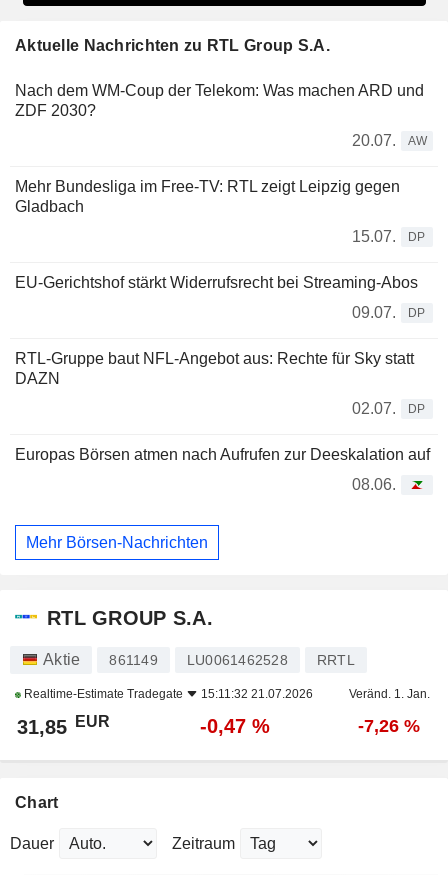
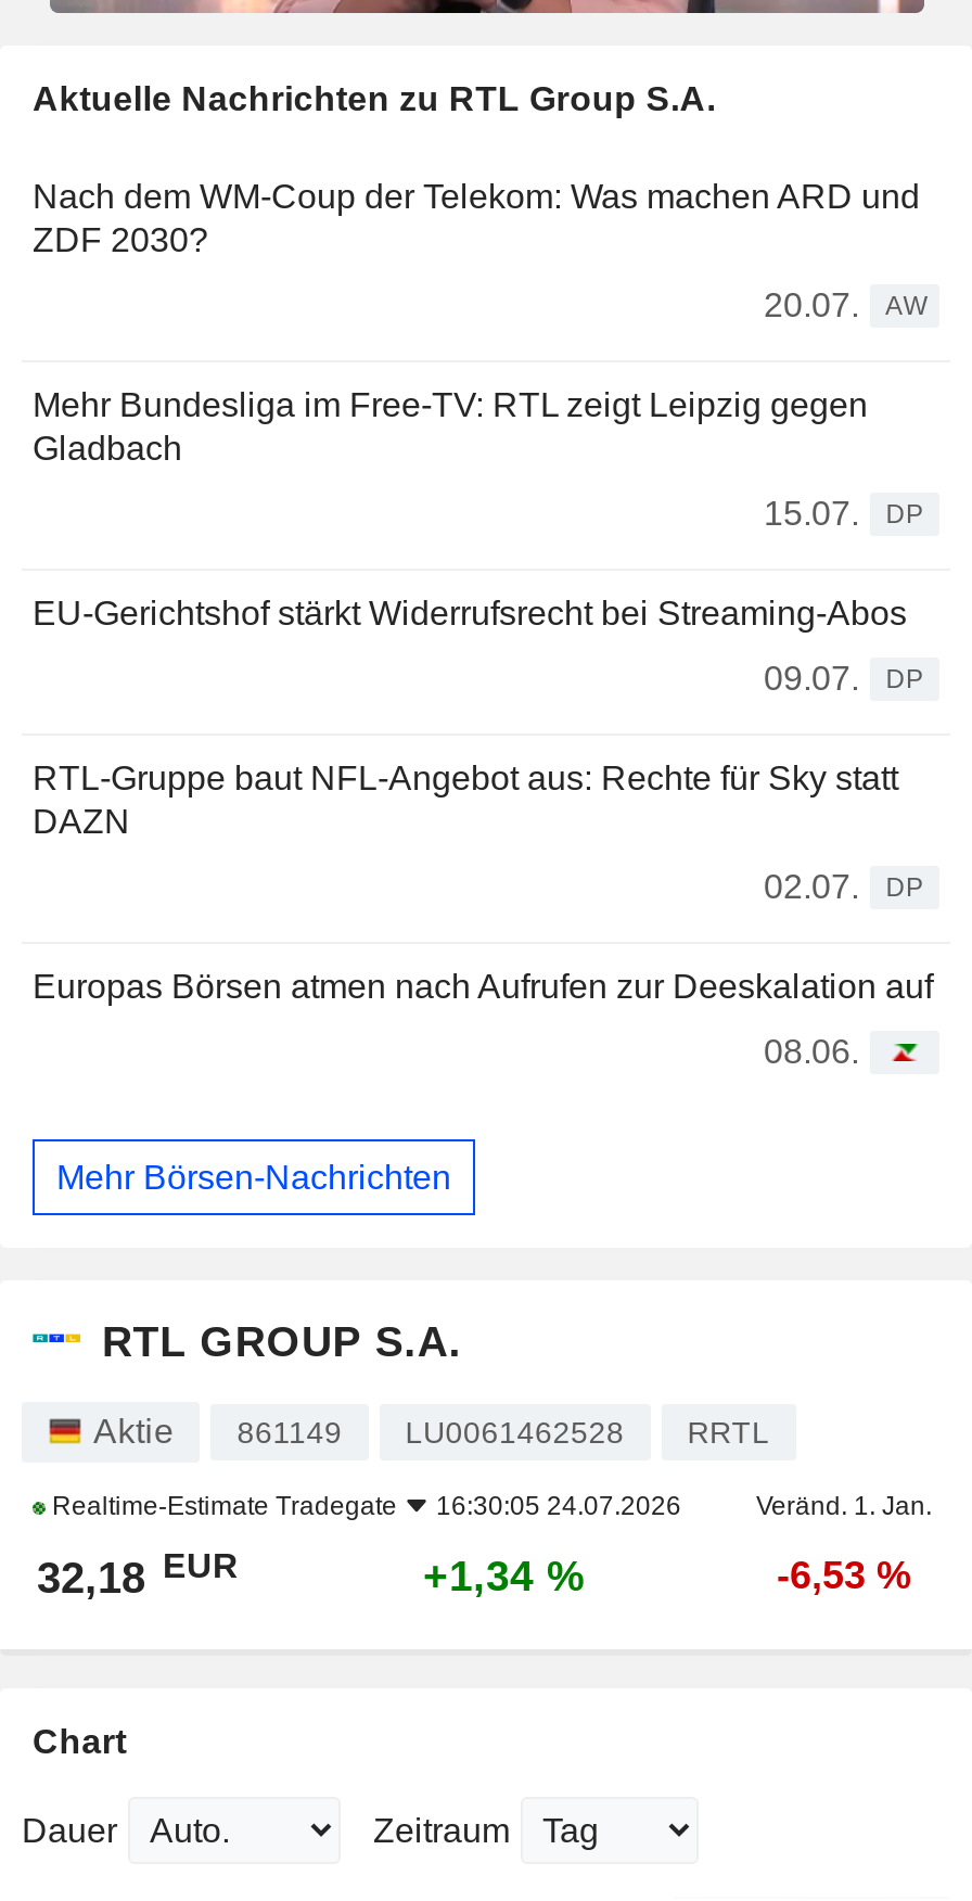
[21,687,313,701] Realtime-Estimate Tradegate 15:11:32 21.07.2026 -> [46,1491,681,1522] Realtime-Estimate Tradegate 16:30:05 24.07.2026
[17,713,110,738] 31,85 EUR -> [37,1547,239,1602] 32,18 EUR
[200,715,270,737] -0,47 % -> [423,1552,586,1600] +1,34 %
[358,716,420,736] -7,26 % -> [777,1554,911,1598] -6,53 %

